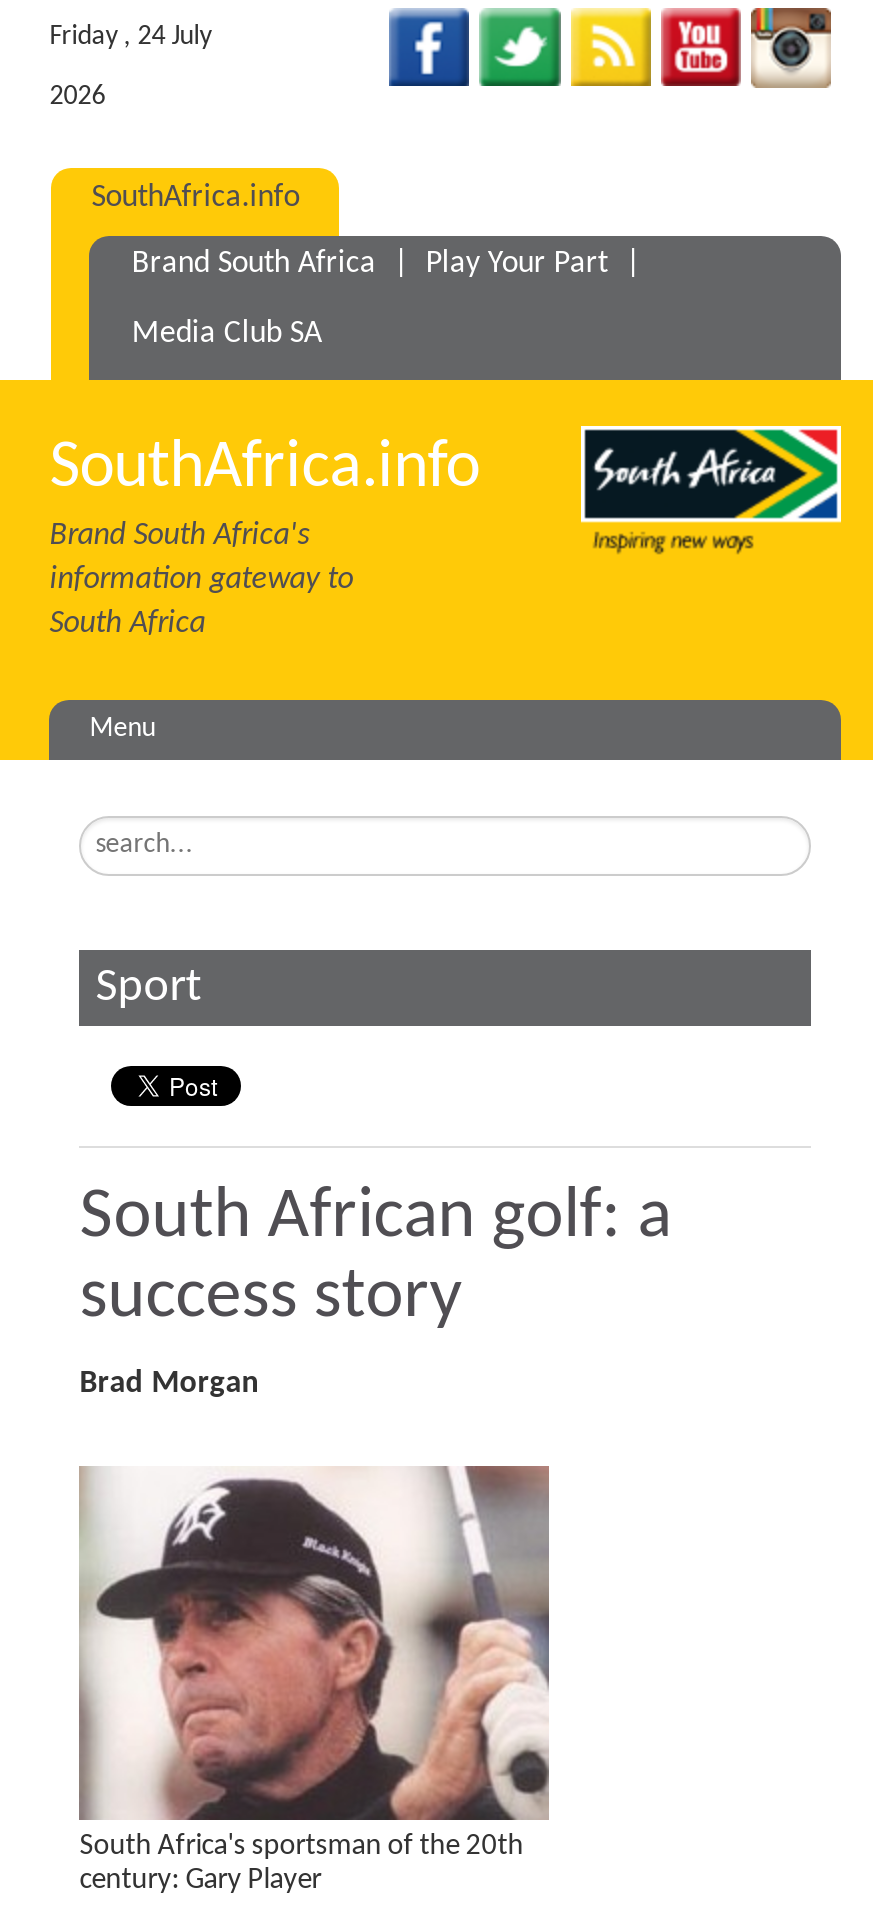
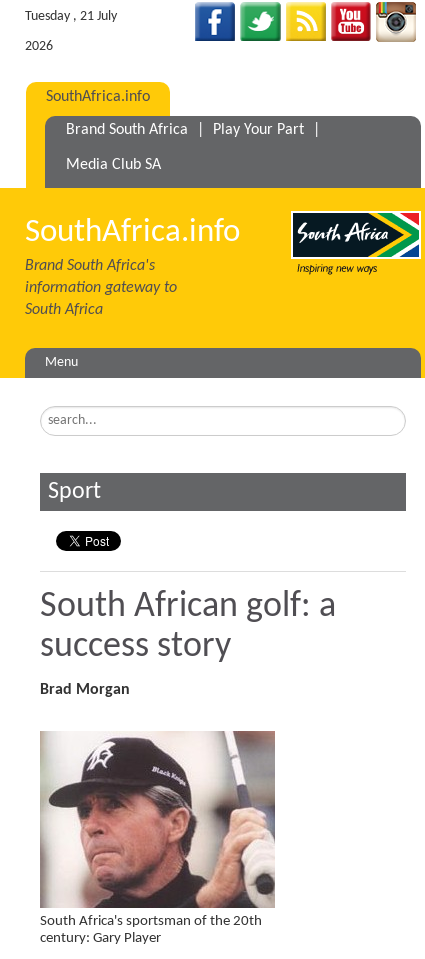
[49,22,211,52] Friday , 24 July -> [25,9,117,24] Tuesday , 21 July

